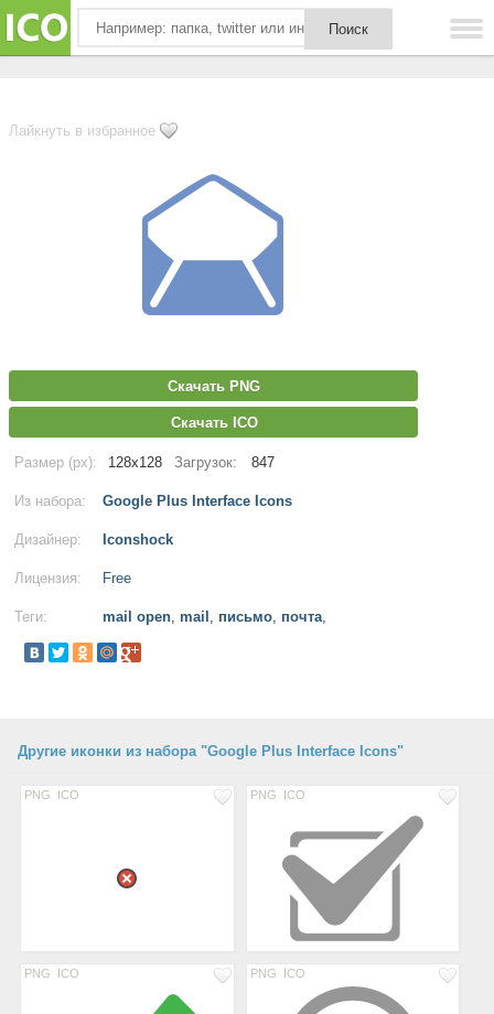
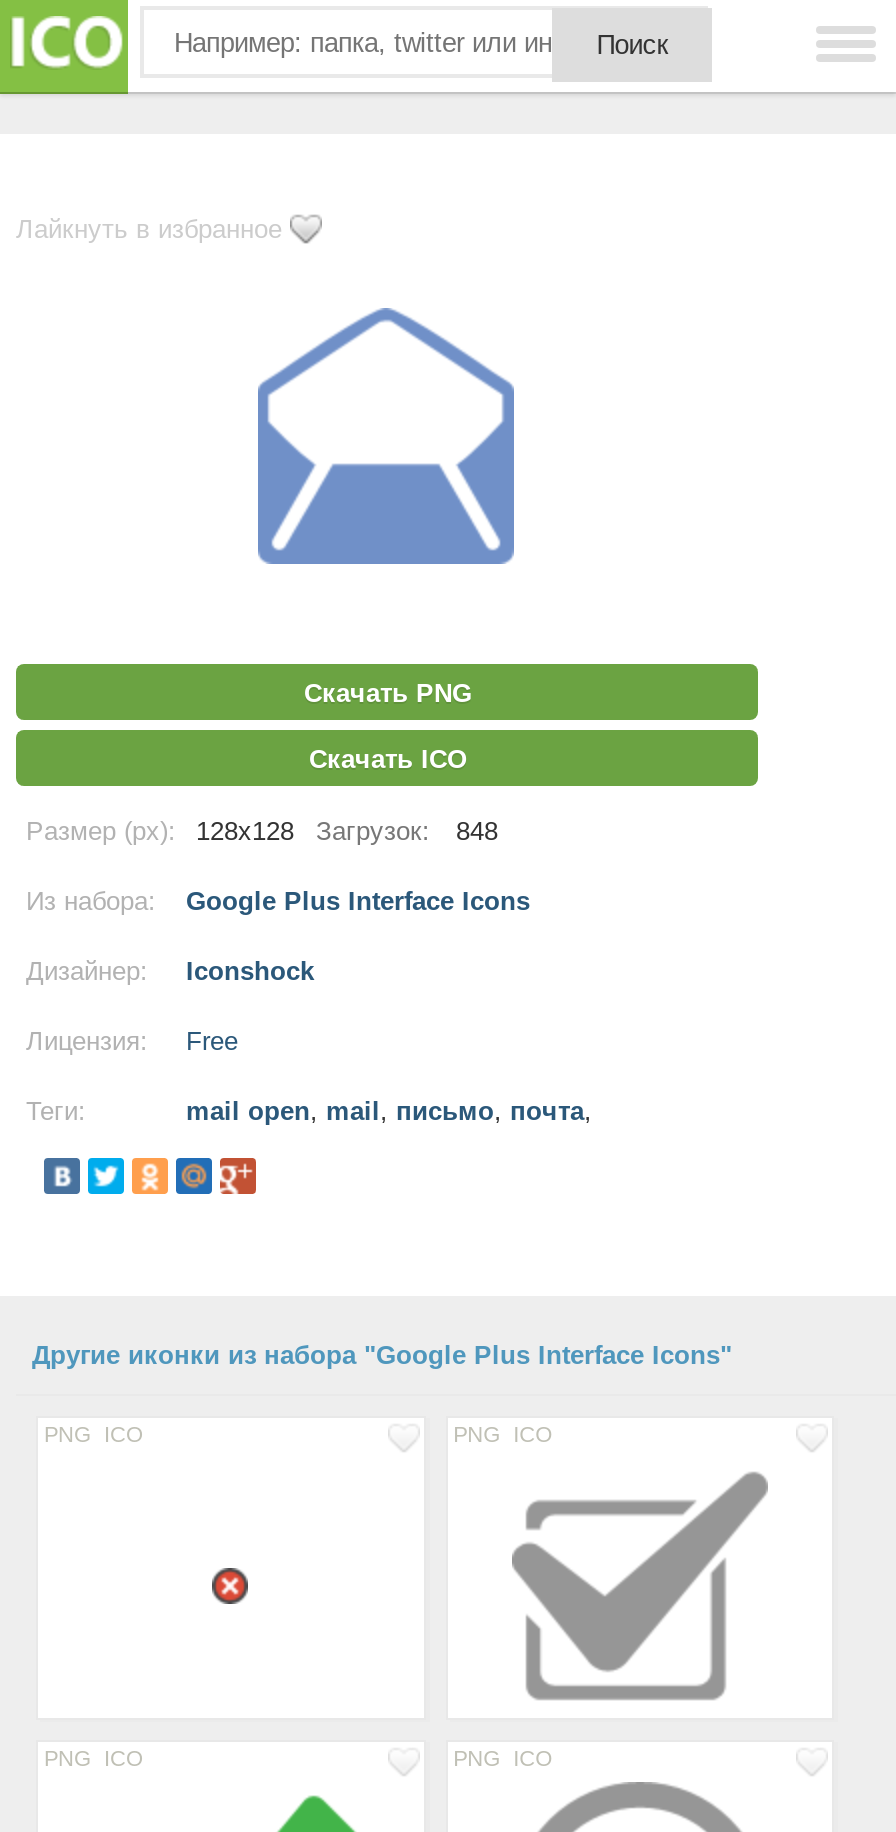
[251,454,275,471] 847 -> [456,816,498,846] 848

